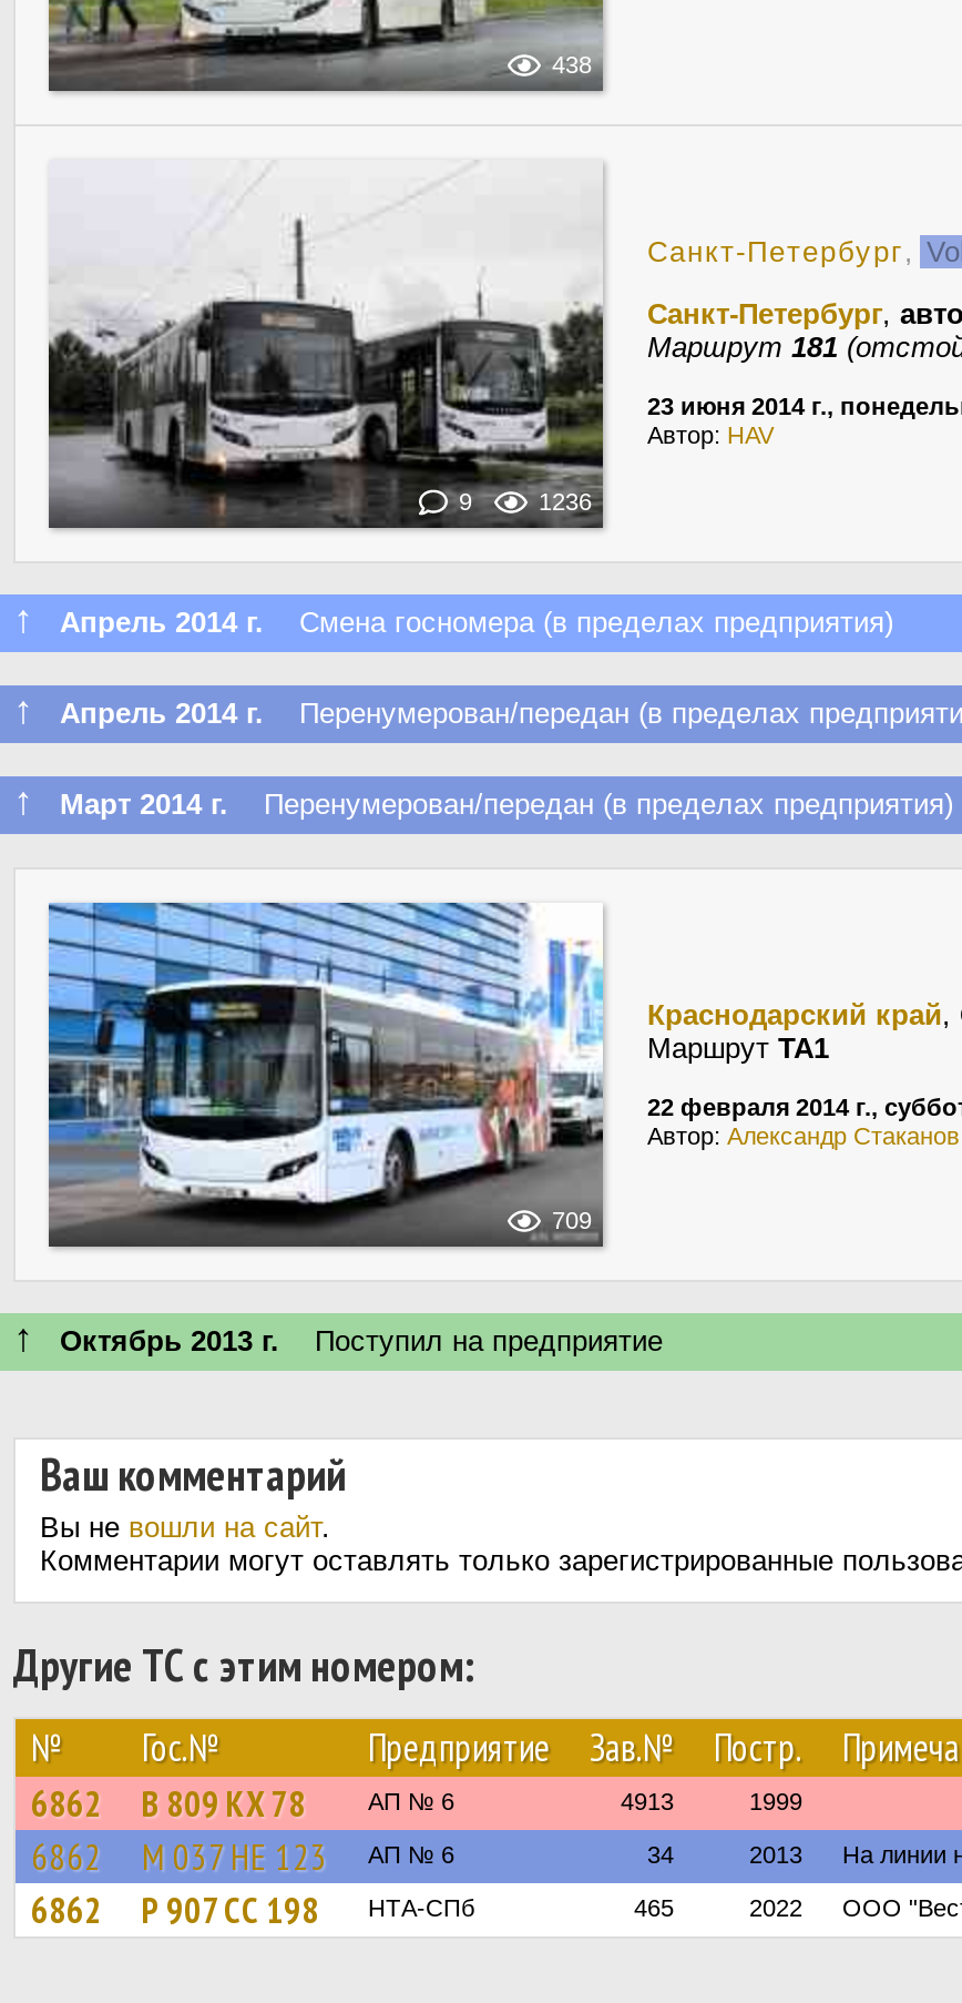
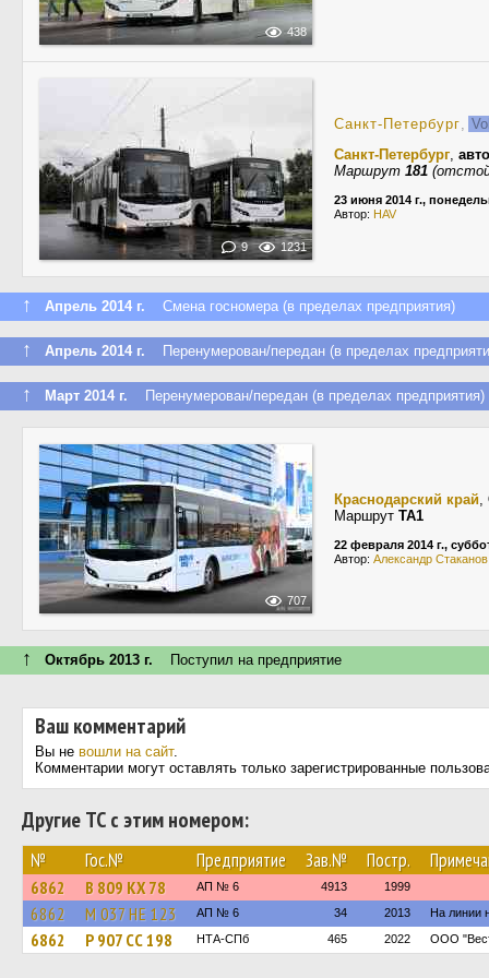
[539,488,592,515] 1236 -> [281,240,307,253] 1231
[552,1207,592,1233] 709 -> [287,594,307,607] 707

